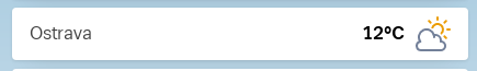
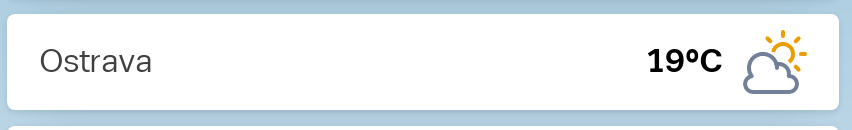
[362,23,405,44] 12°C -> [645,42,723,80] 19°C

